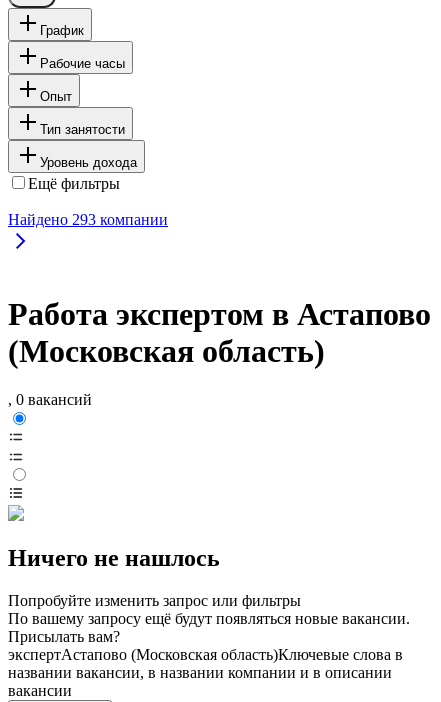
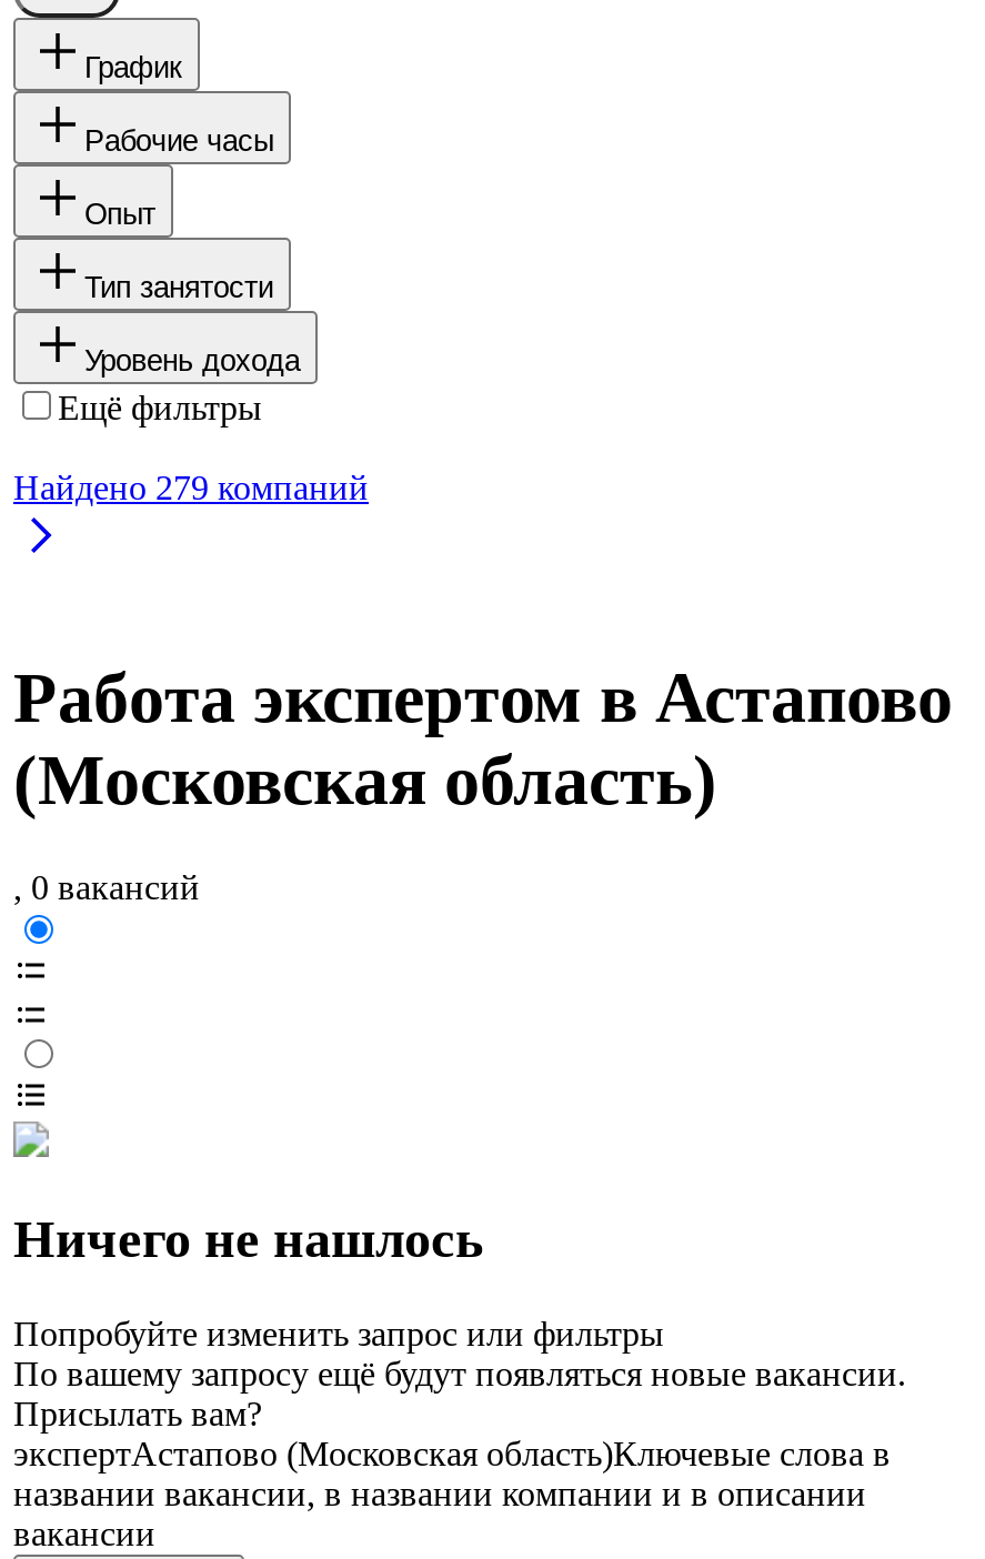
[8,211,168,228] Найдено 293 компании -> [13,468,369,505] Найдено 279 компаний

